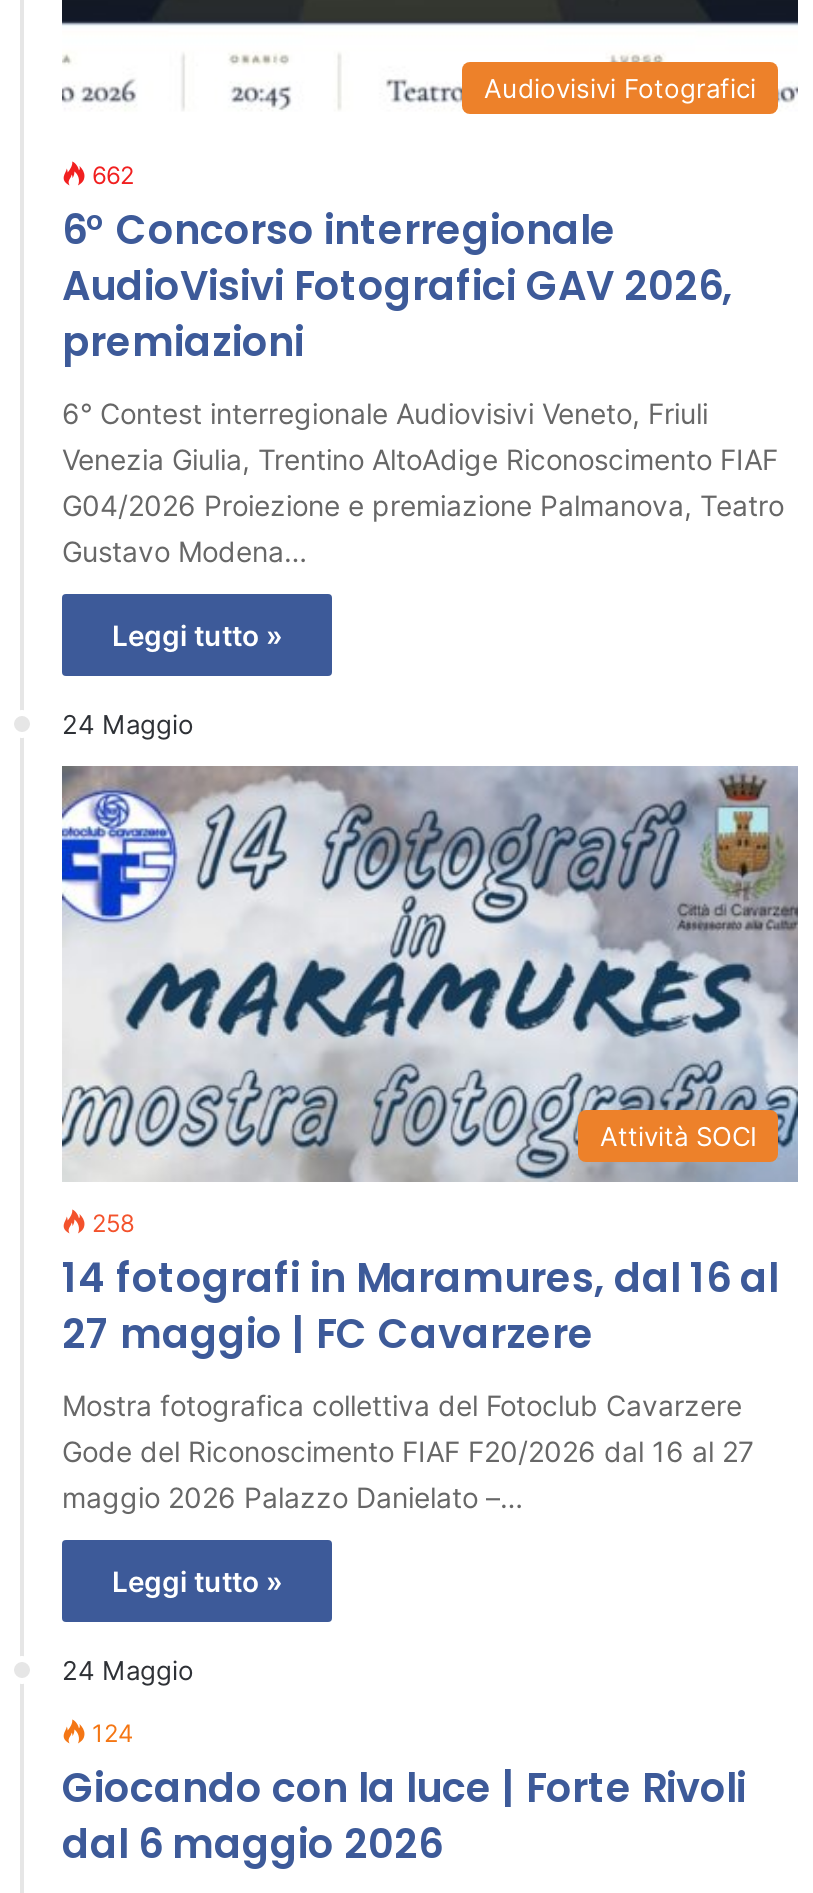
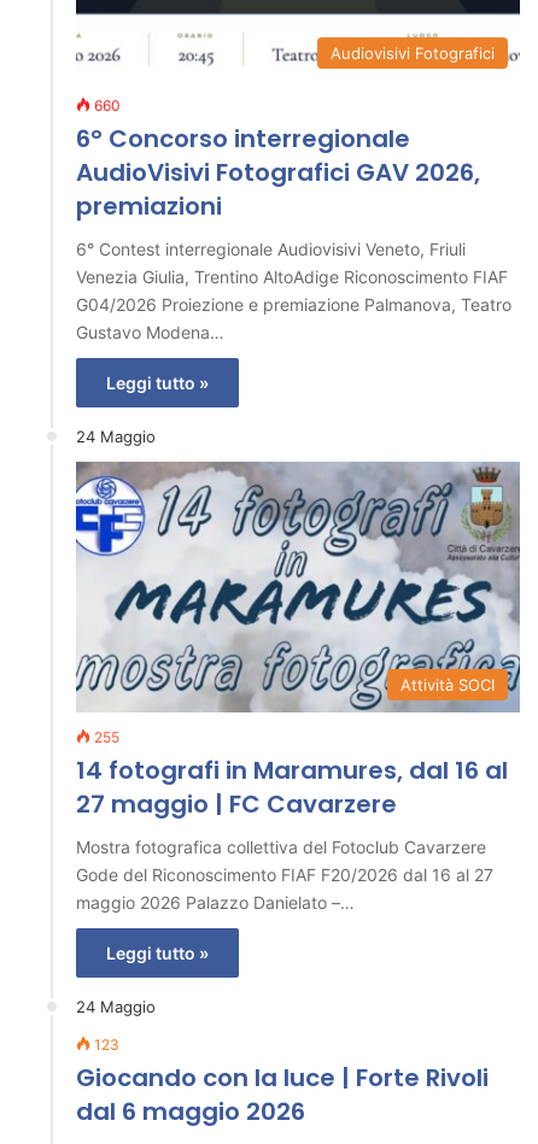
[86,161,134,191] 662 -> [90,97,121,115] 660
[86,1208,134,1238] 258 -> [90,728,119,746] 255
[86,1718,134,1748] 124 -> [90,1035,119,1053] 123

